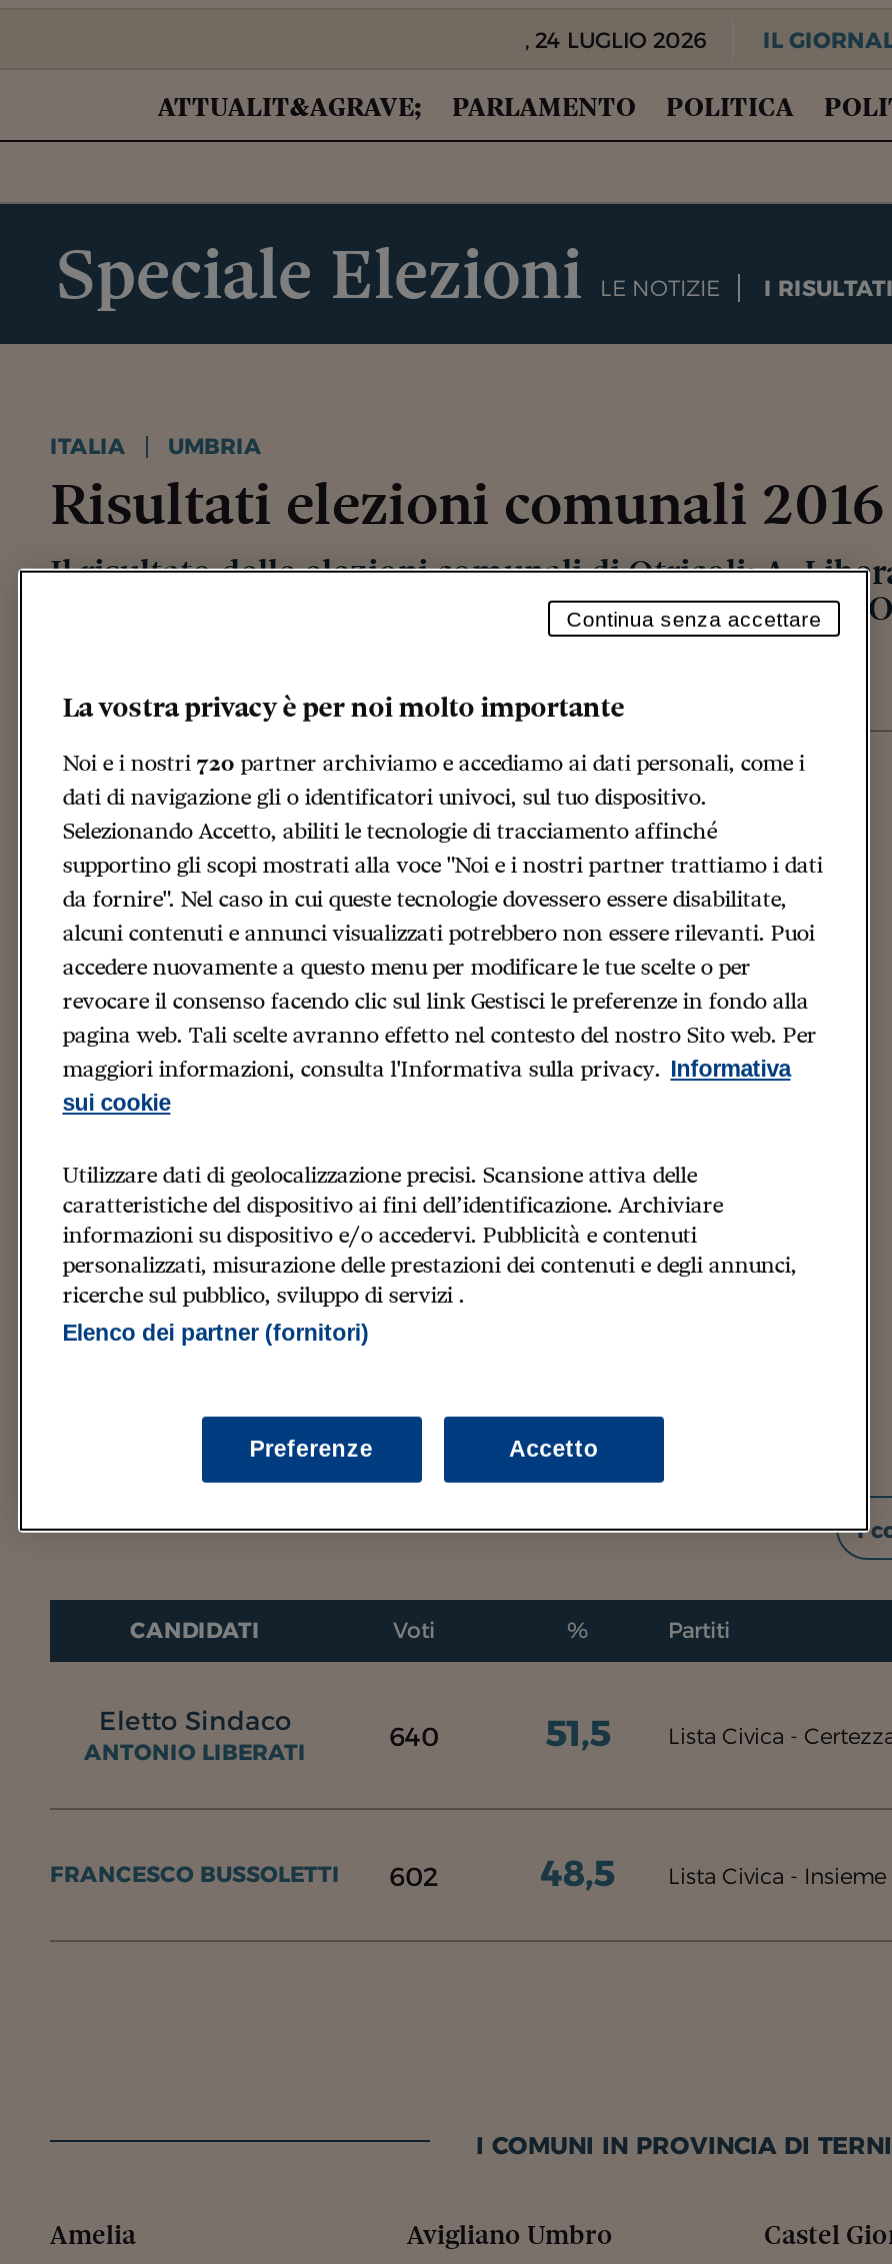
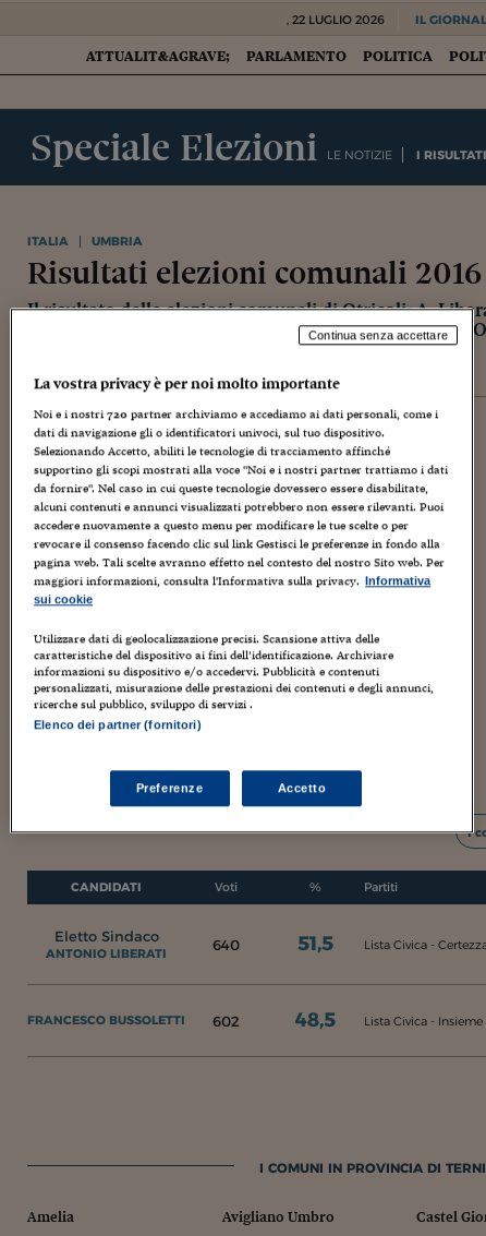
[525,26,707,54] , 24 LUGLIO 2026 -> [287,12,385,27] , 22 LUGLIO 2026

